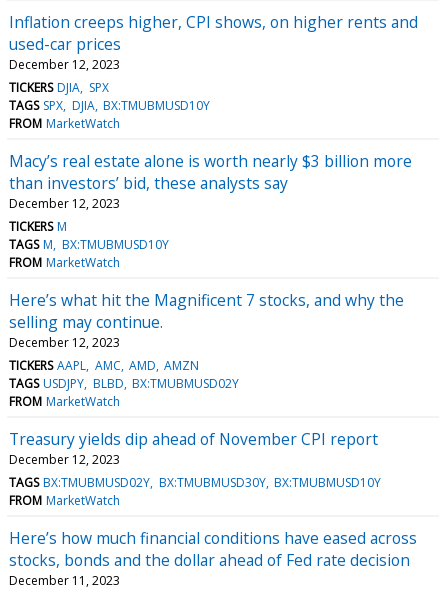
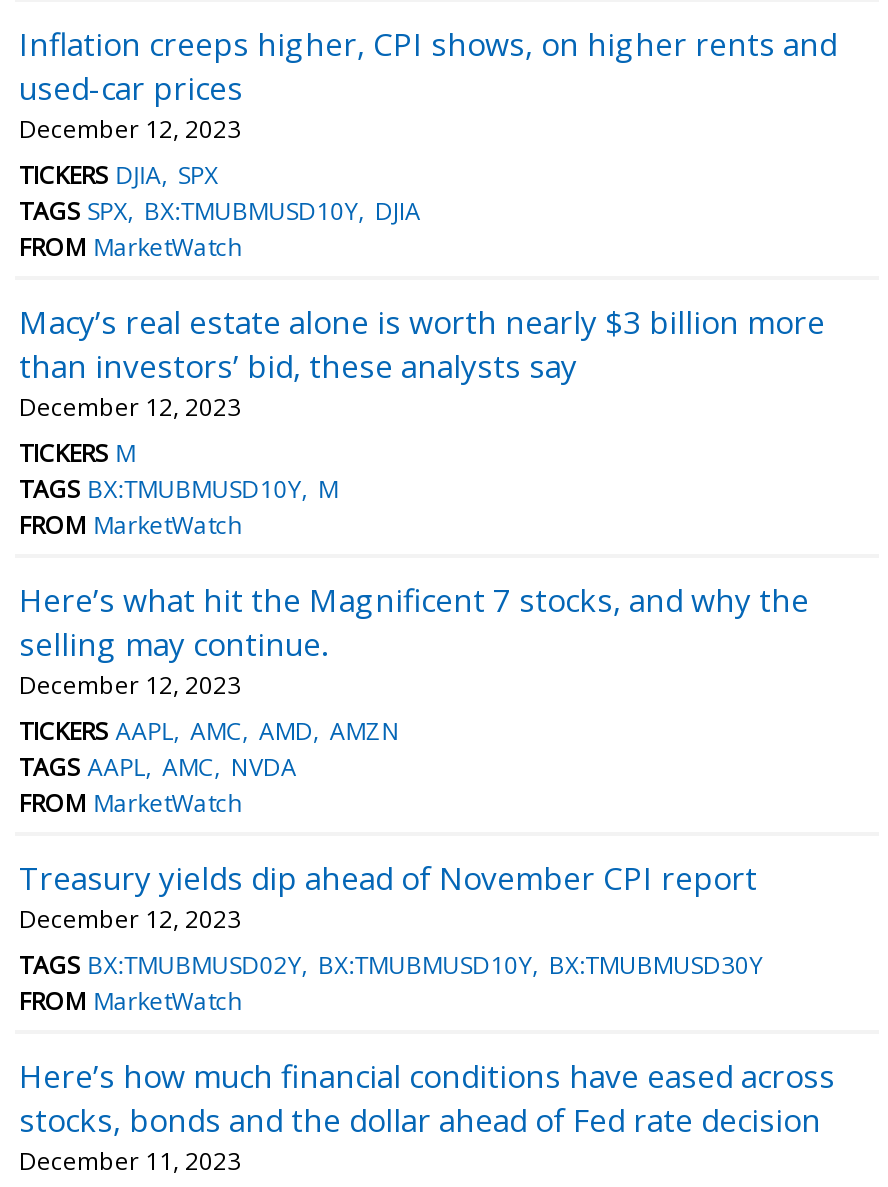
[9,97,210,114] TAGS SPX DJIA BX:TMUBMUSD10Y -> [19,194,421,228] TAGS SPX BX:TMUBMUSD10Y DJIA
[9,236,169,253] TAGS M BX:TMUBMUSD10Y -> [19,472,338,506] TAGS BX:TMUBMUSD10Y M
[9,375,239,392] TAGS USDJPY BLBD BX:TMUBMUSD02Y -> [19,750,297,784] TAGS AAPL AMC NVDA
[9,474,381,491] TAGS BX:TMUBMUSD02Y BX:TMUBMUSD30Y BX:TMUBMUSD10Y -> [19,948,763,982] TAGS BX:TMUBMUSD02Y BX:TMUBMUSD10Y BX:TMUBMUSD30Y

